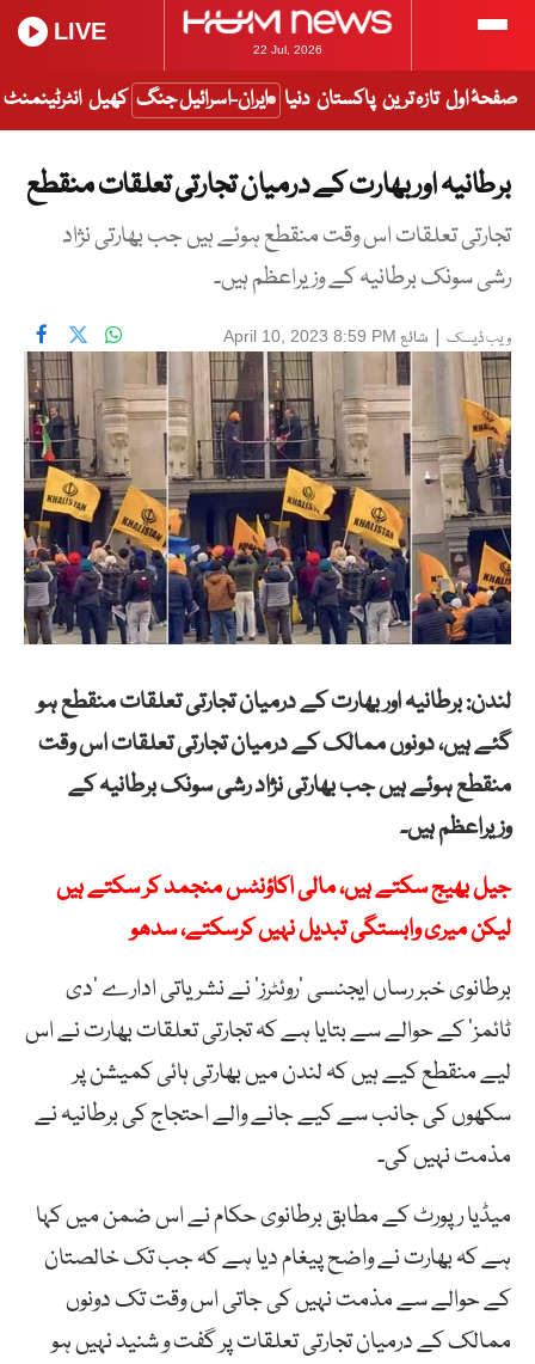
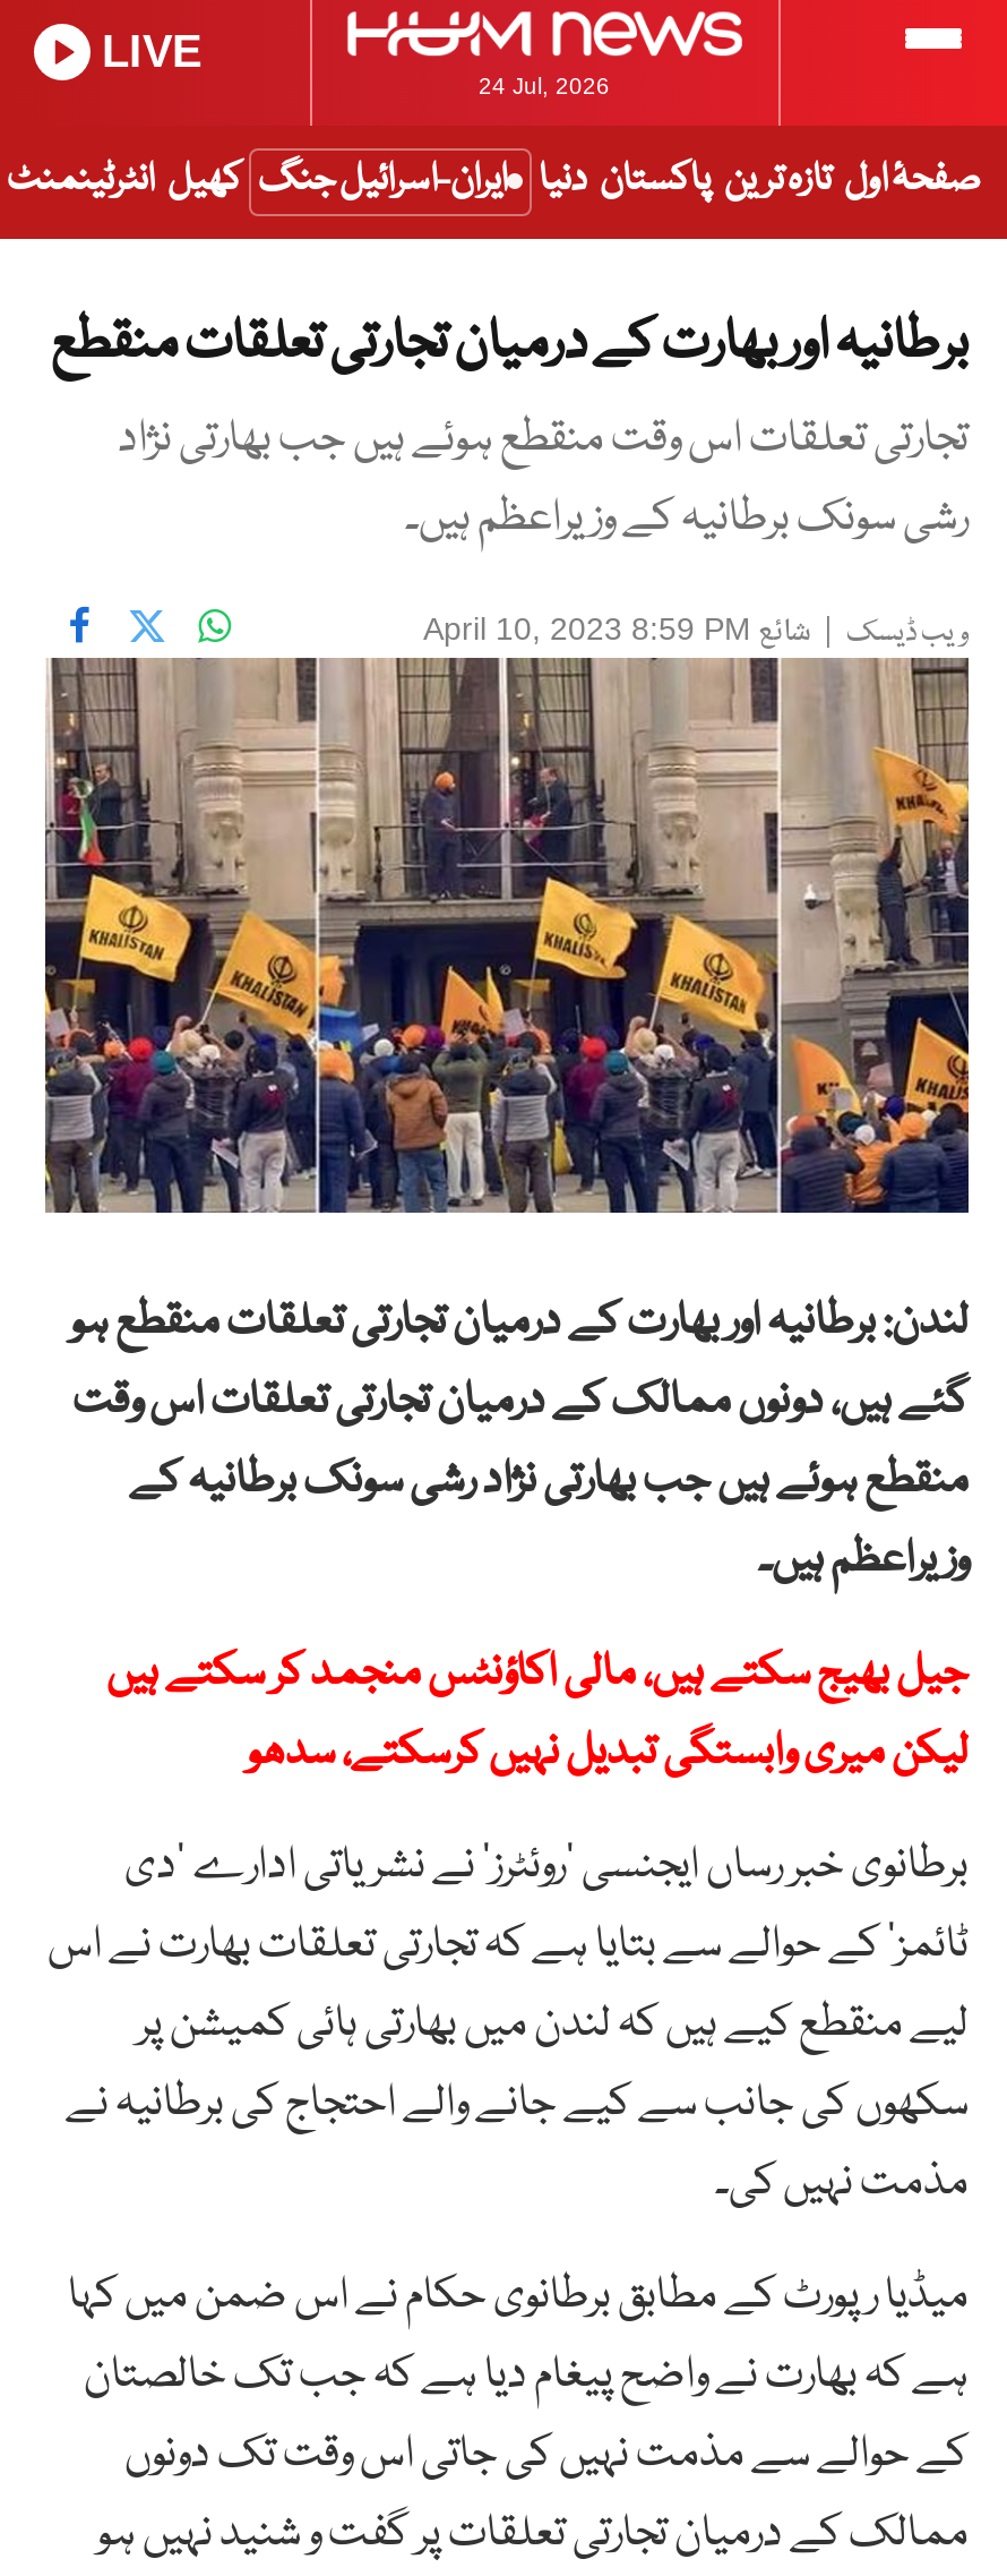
[253,43,322,56] 22 Jul, 2026 -> [479,74,610,99] 24 Jul, 2026

